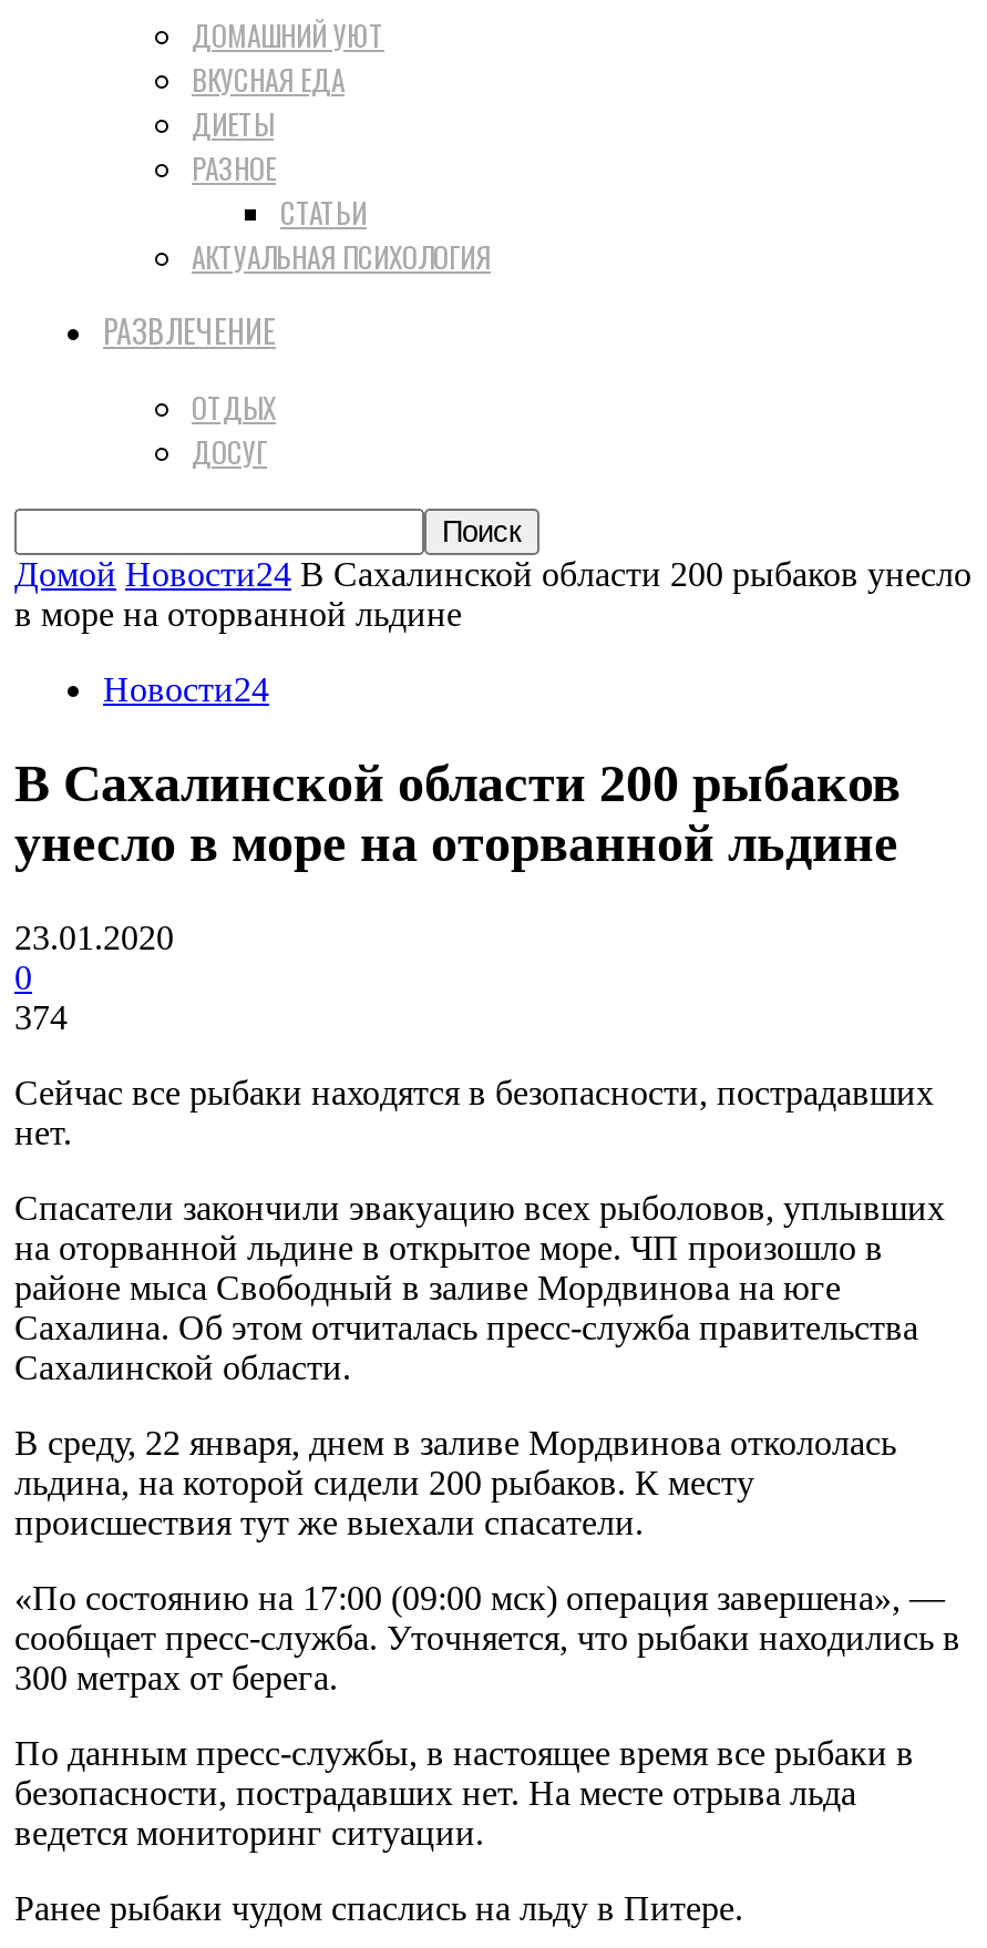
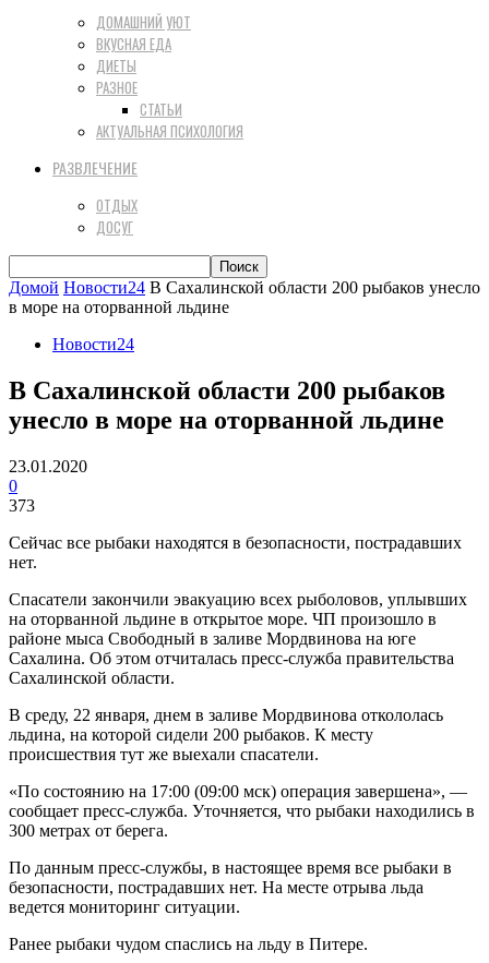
[14,998,68,1036] 374 -> [9,496,35,515] 373

